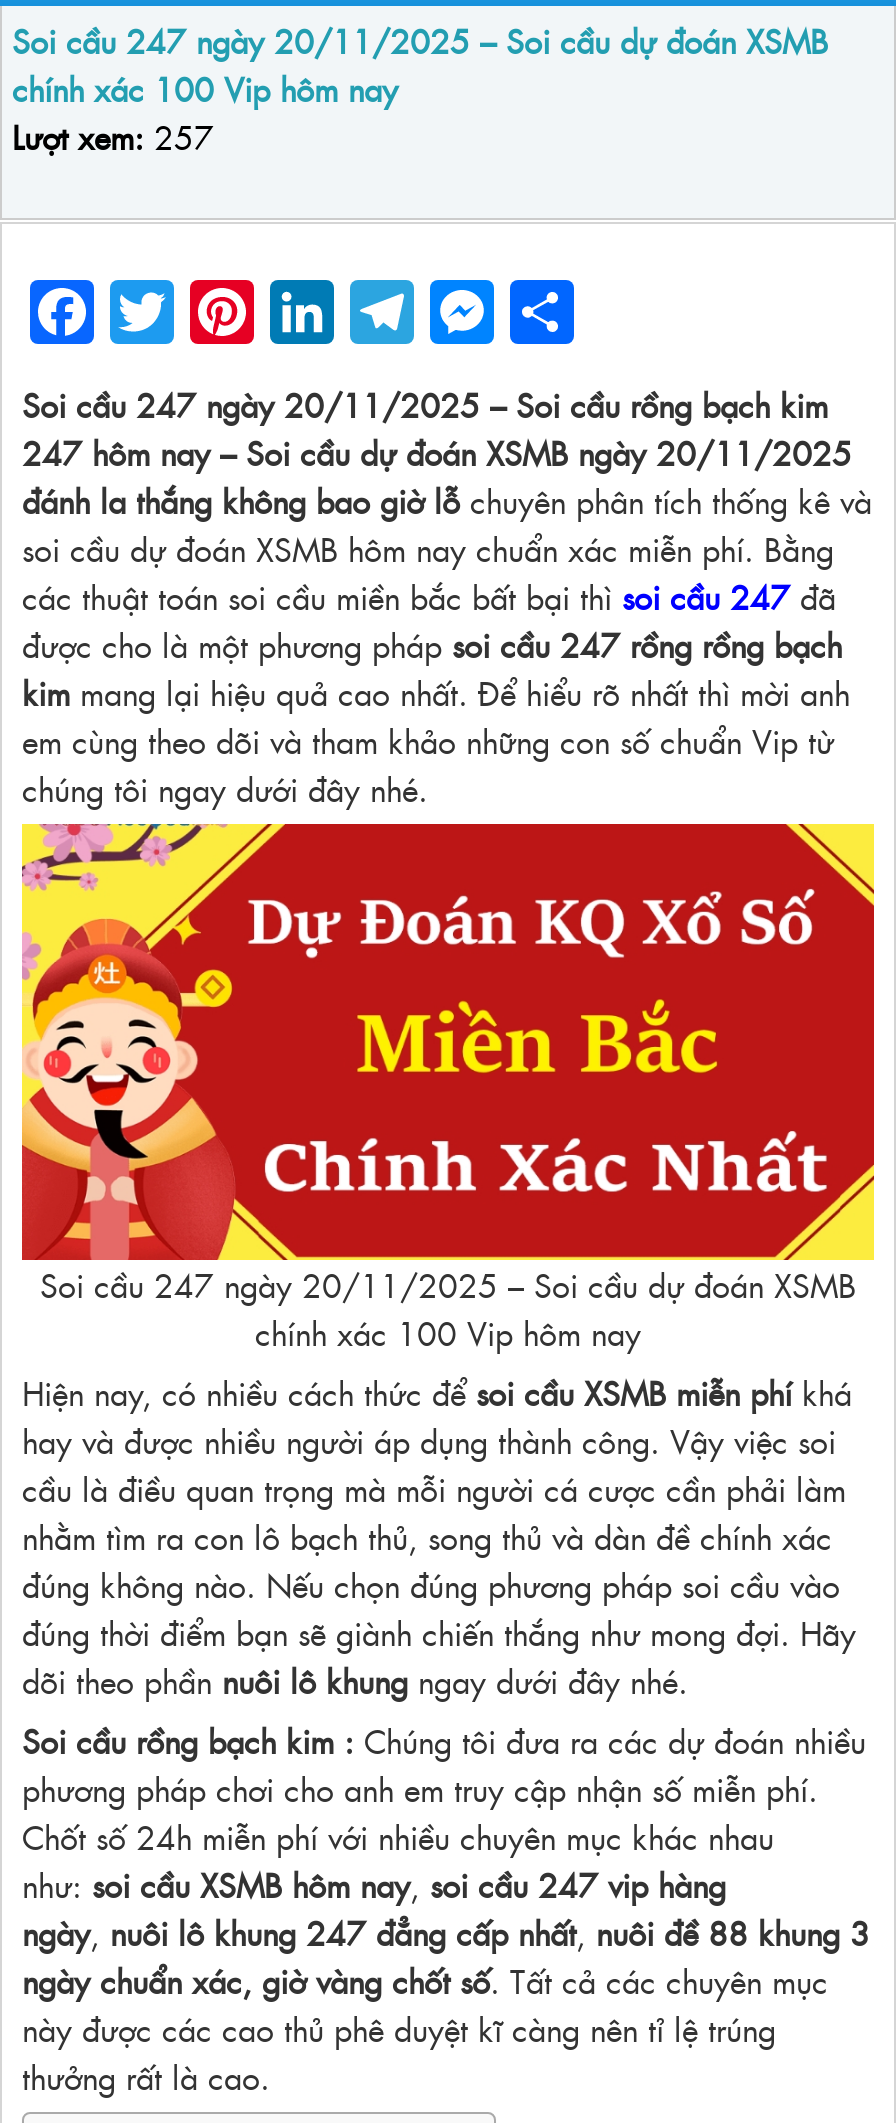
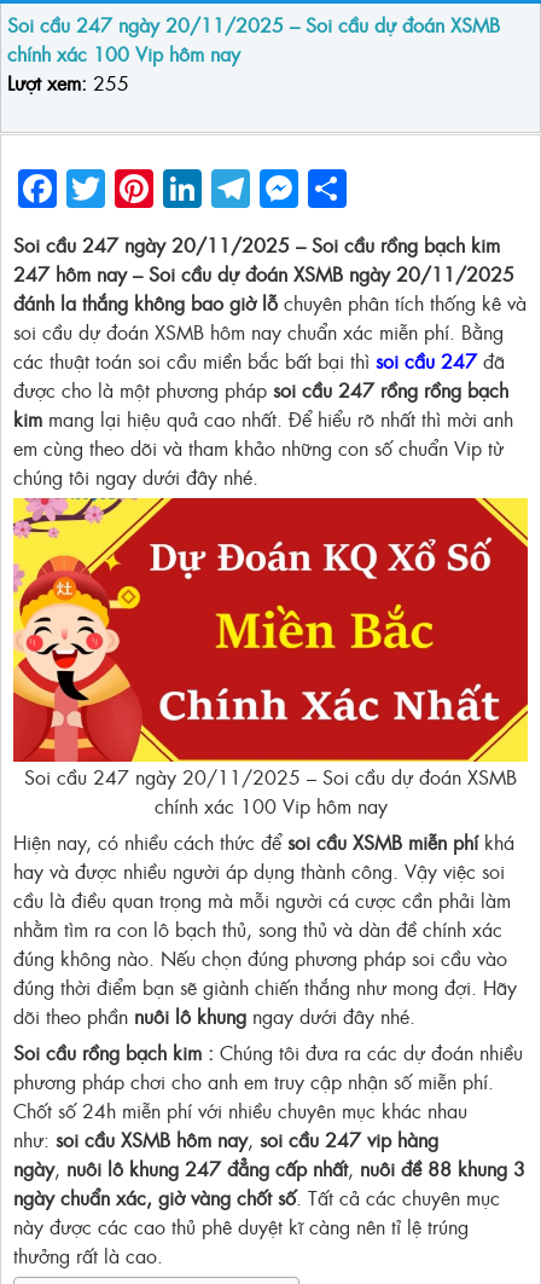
[12,112,214,160] Lượt xem: 257 -> [7,67,129,96] Lượt xem: 255

